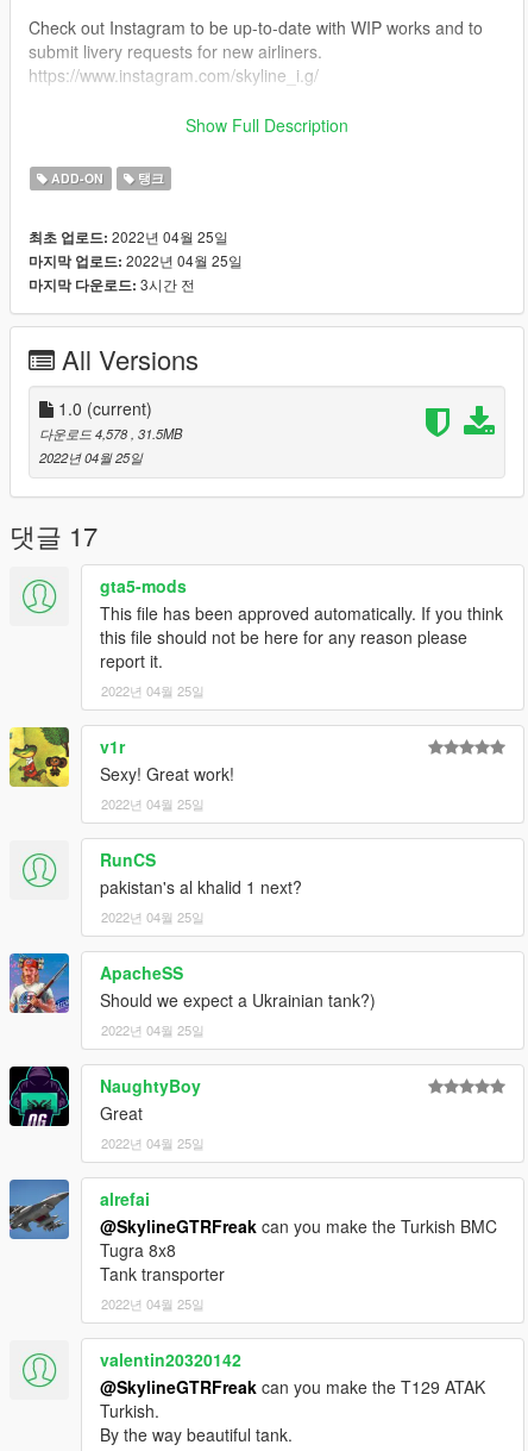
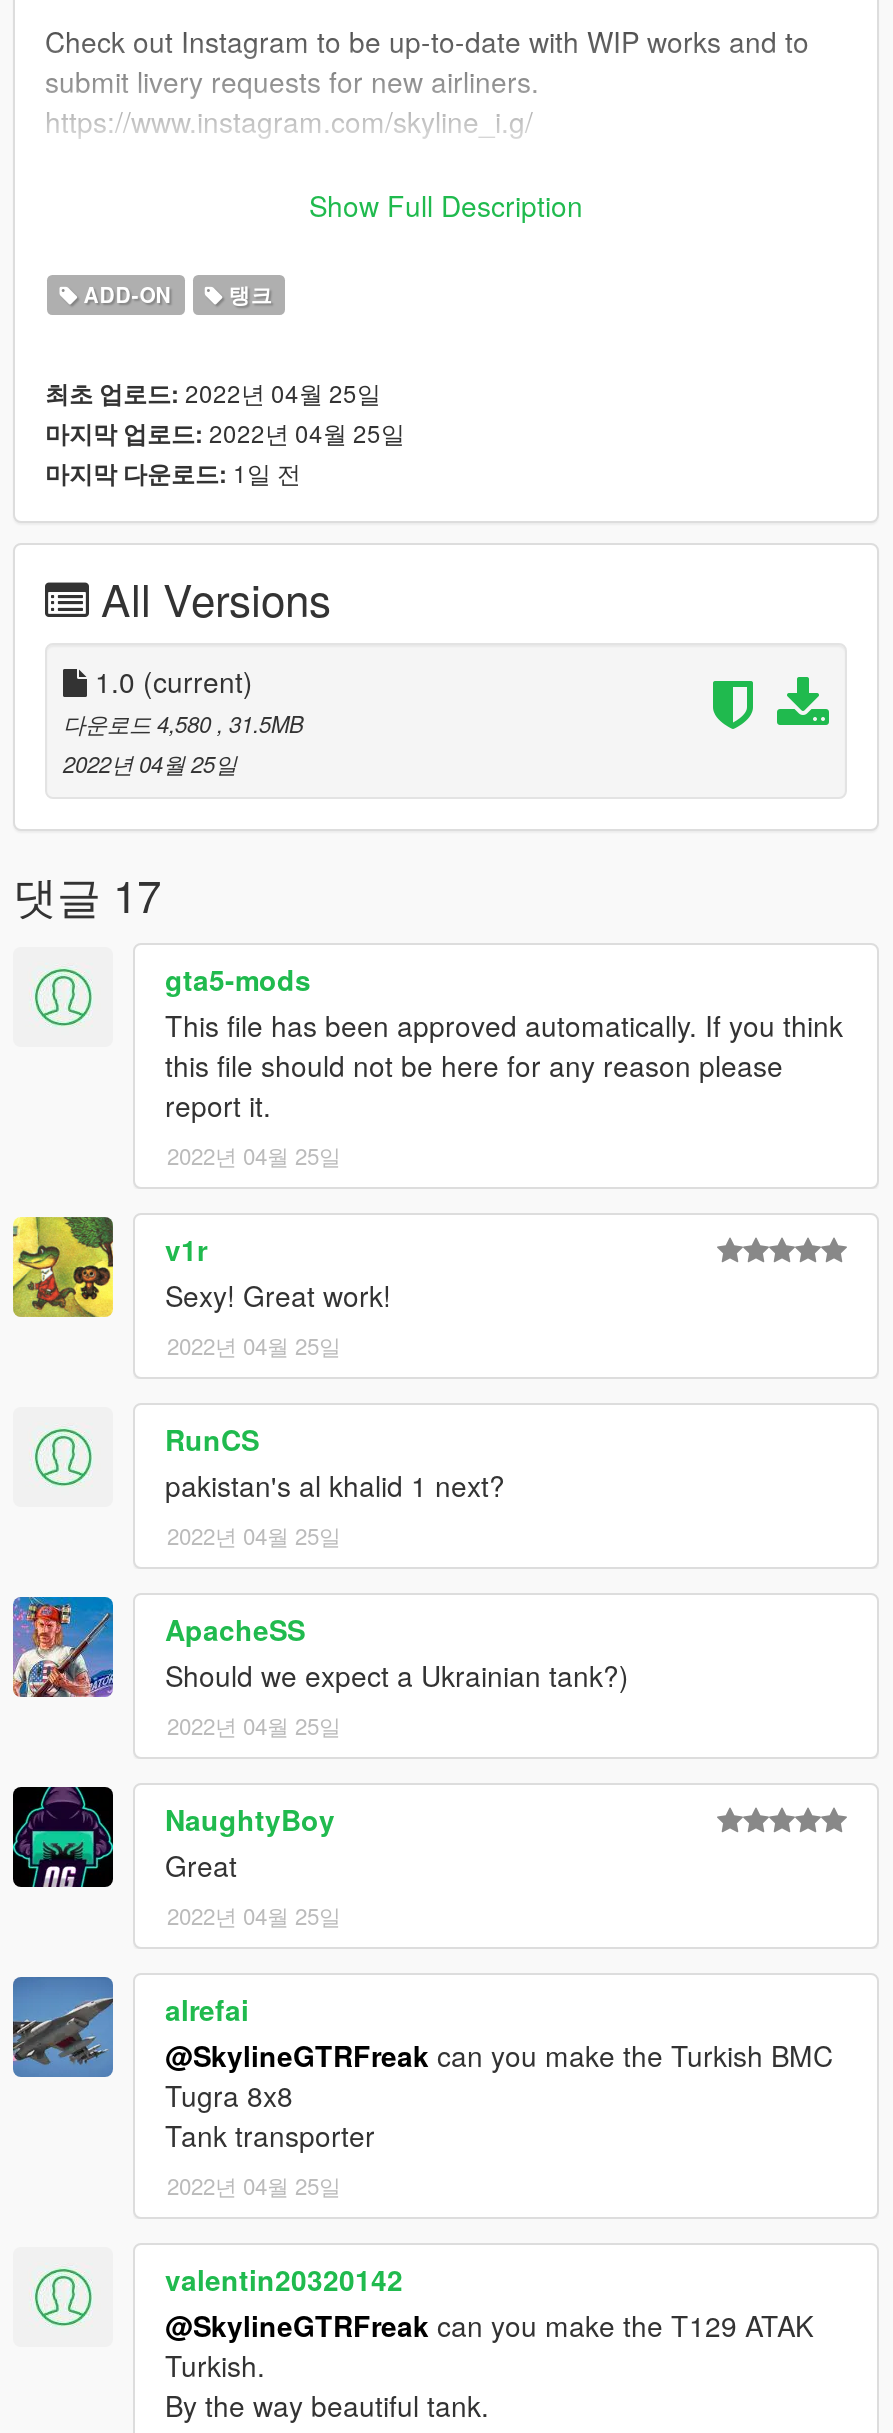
[29,274,195,295] 마지막 다운로드: 3시간 전 -> [45,455,301,491] 마지막 다운로드: 1일 전
[39,424,182,443] 다운로드 4,578, 31.5MB -> [63,707,303,739] 다운로드 4,580, 31.5MB

